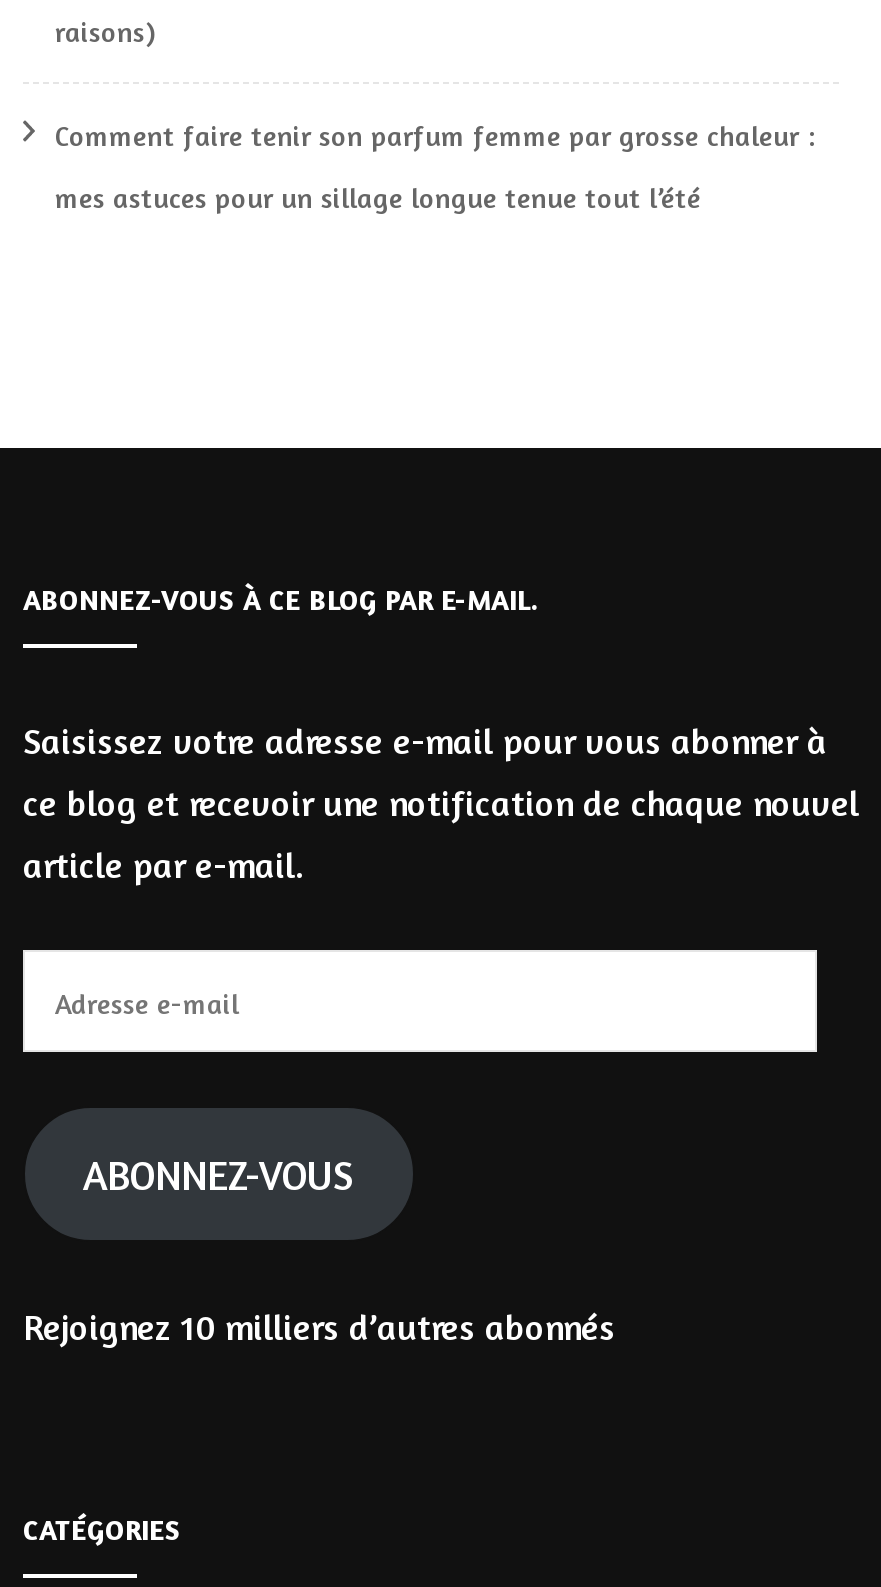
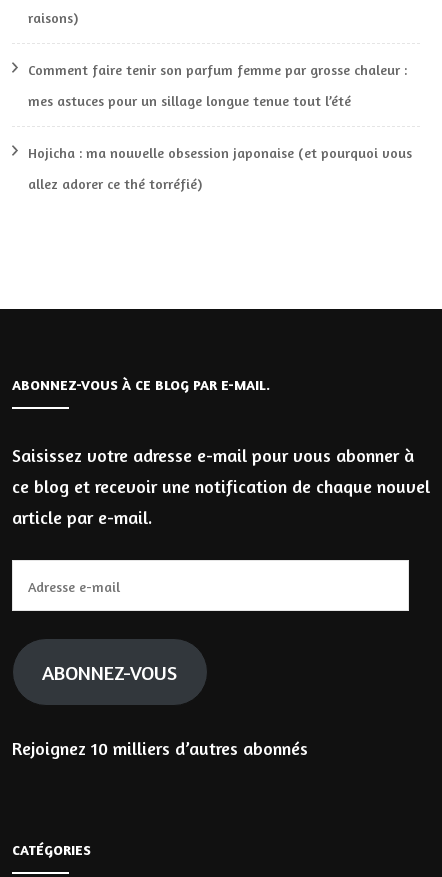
none -> [28,144,412,192] Hojicha : ma nouvelle obsession japonaise (et pourquoi vous | allez adorer ce thé torréfié)

